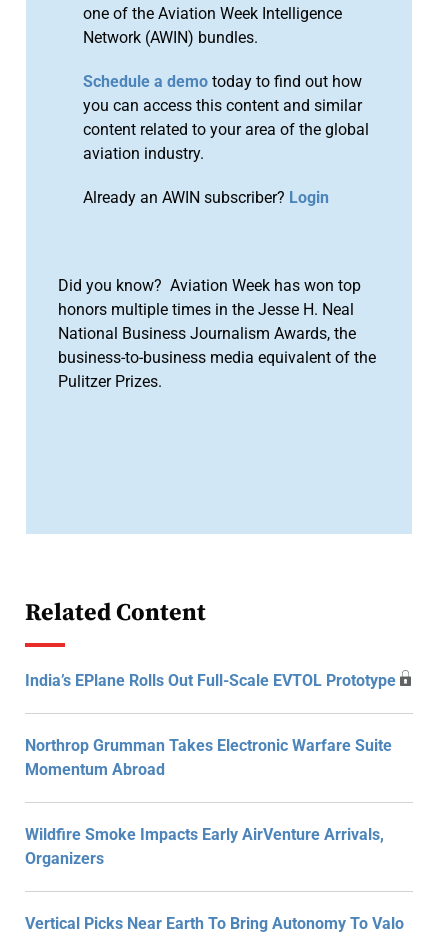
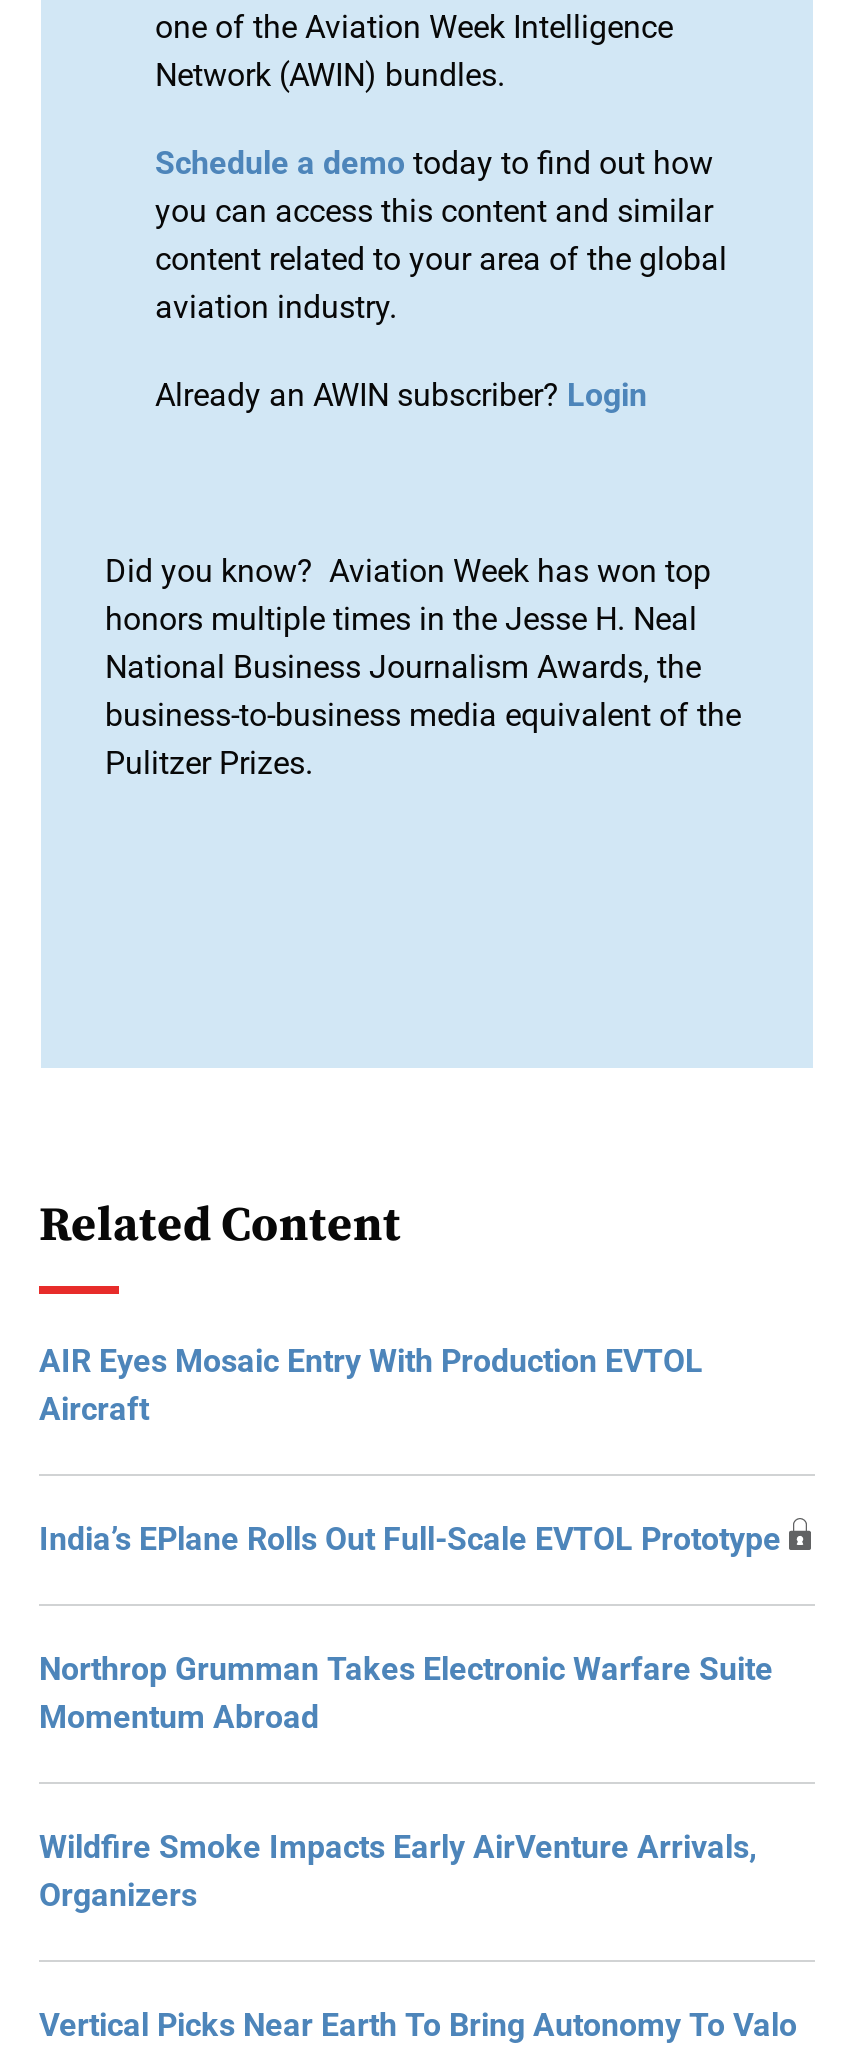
none -> [39,1342,703,1428] AIR Eyes Mosaic Entry With Production EVTOL | Aircraft

